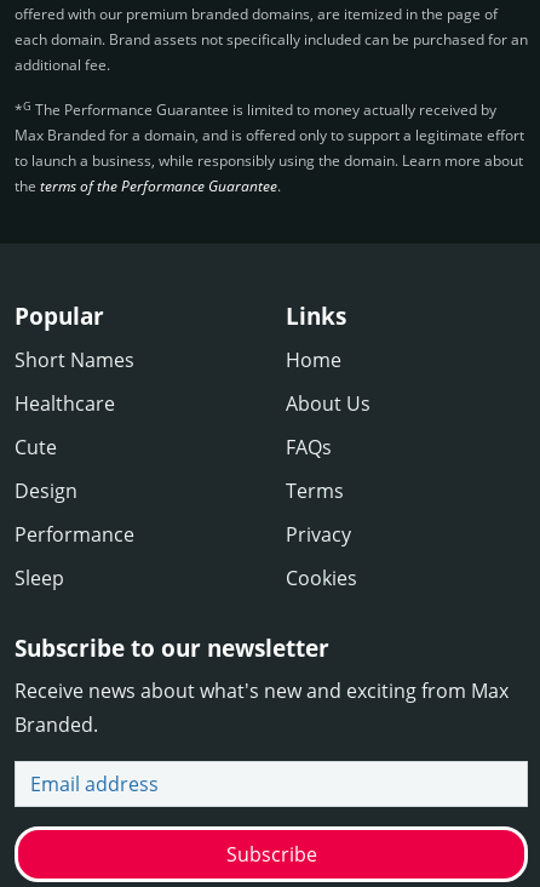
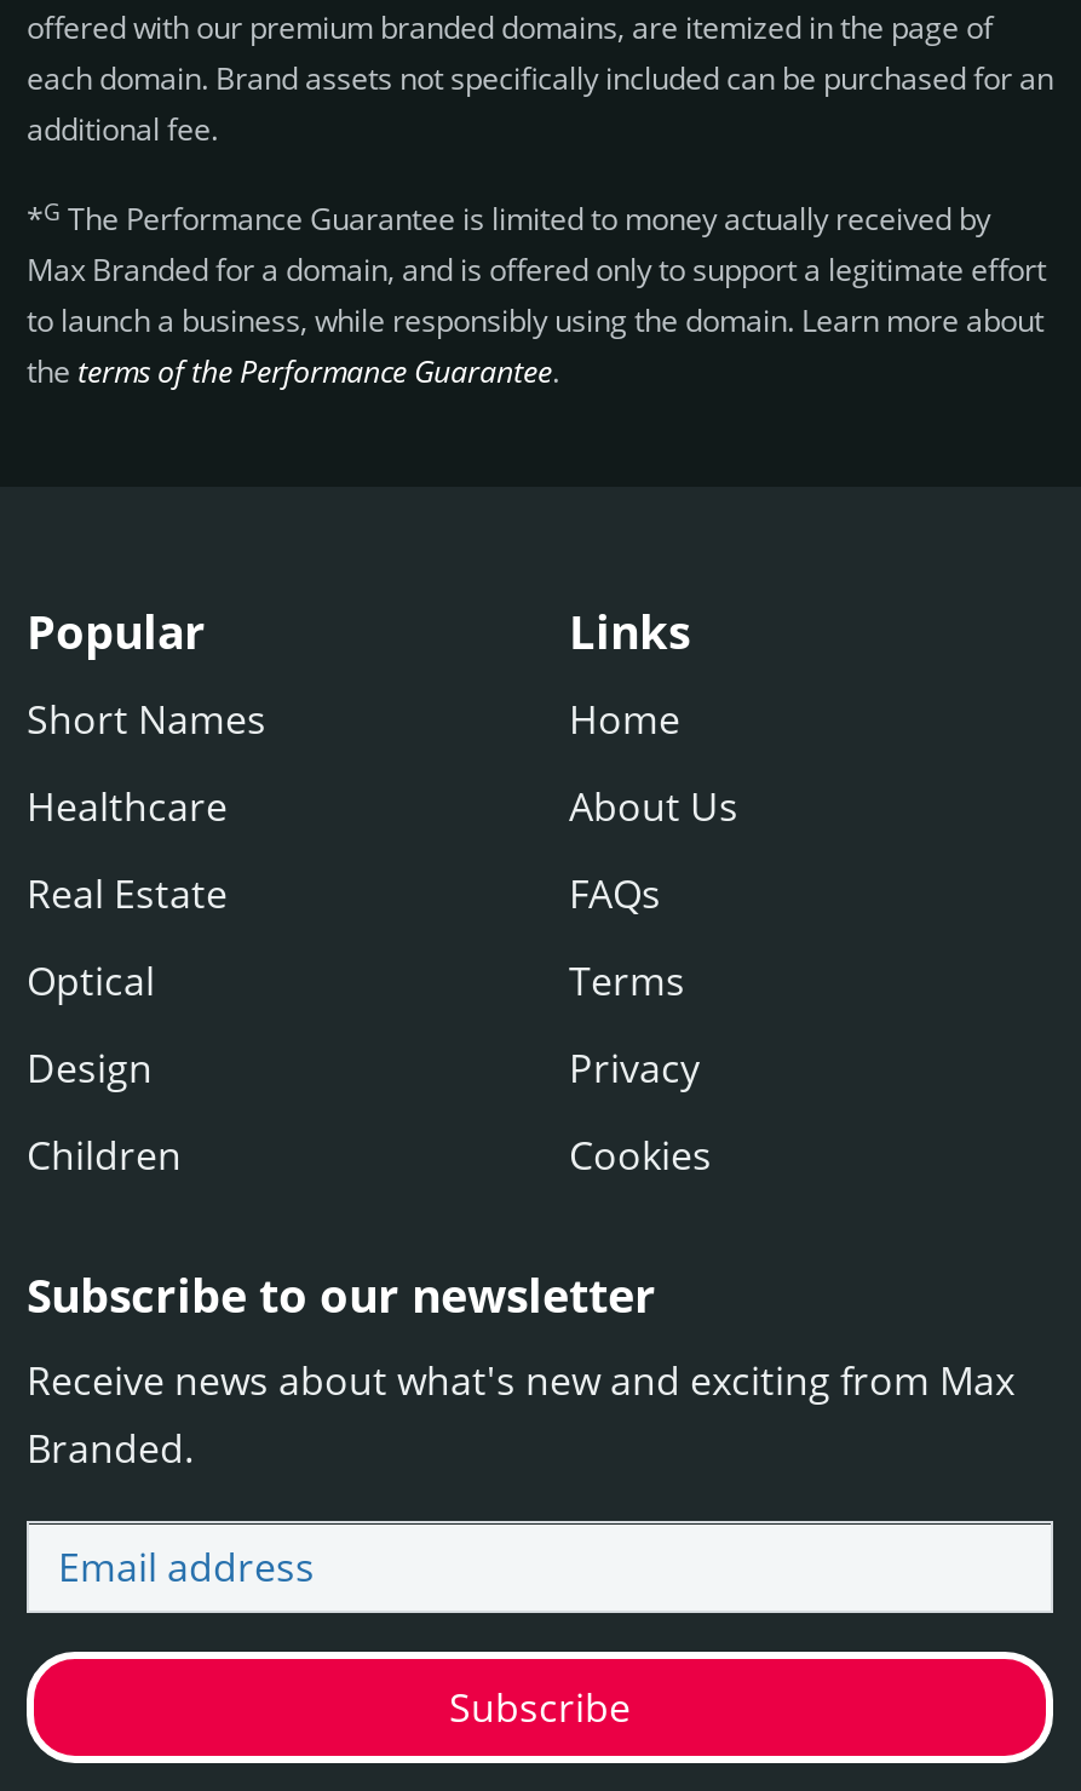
[15,434,57,460] Cute -> [27,867,228,1007] Real Estate | Optical
moved [15,477,77,504] -> [27,1041,153,1094]: Design
[15,521,134,591] Performance | Sleep -> [27,1128,182,1182] Children

